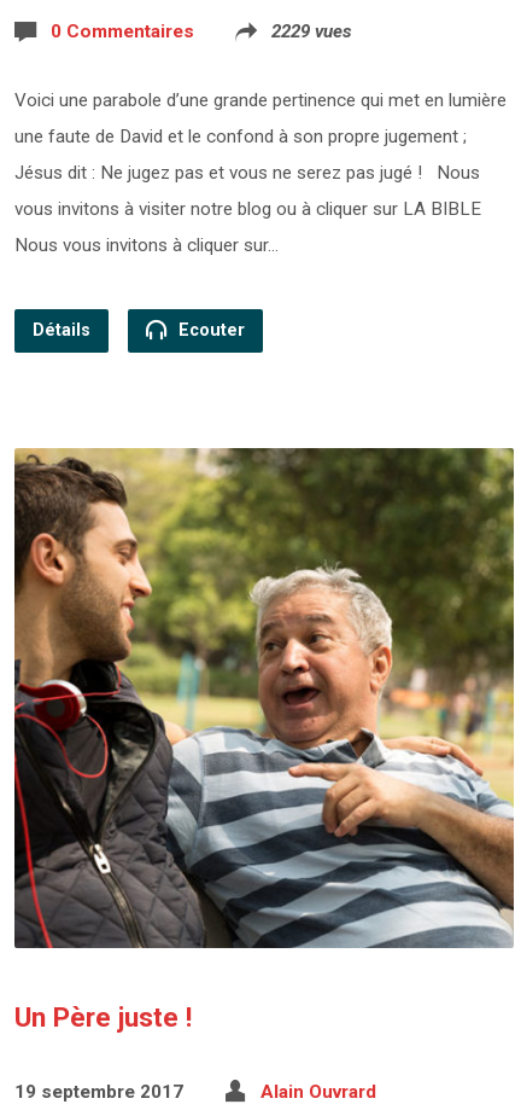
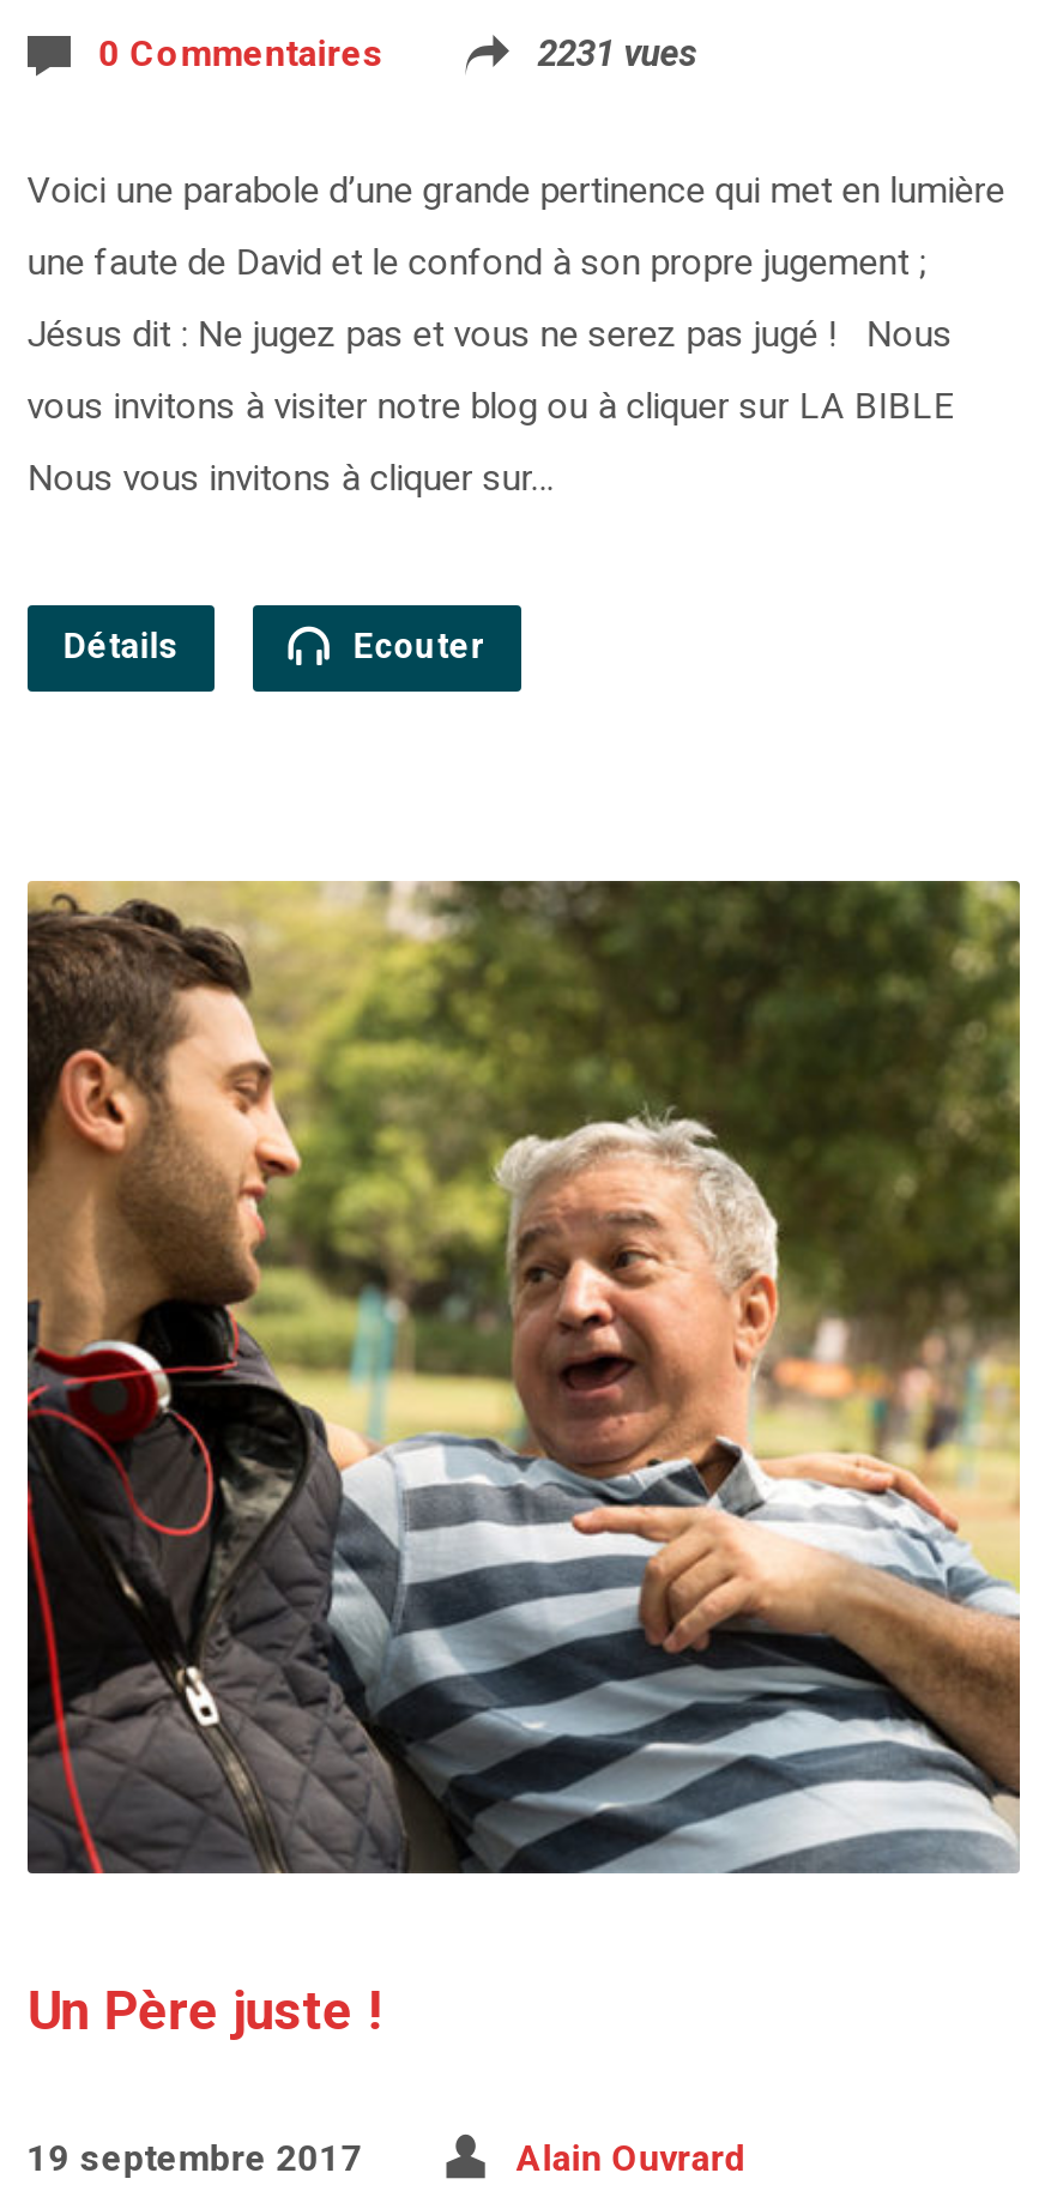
[271,20,352,42] 2229 vues -> [537,31,698,75] 2231 vues

